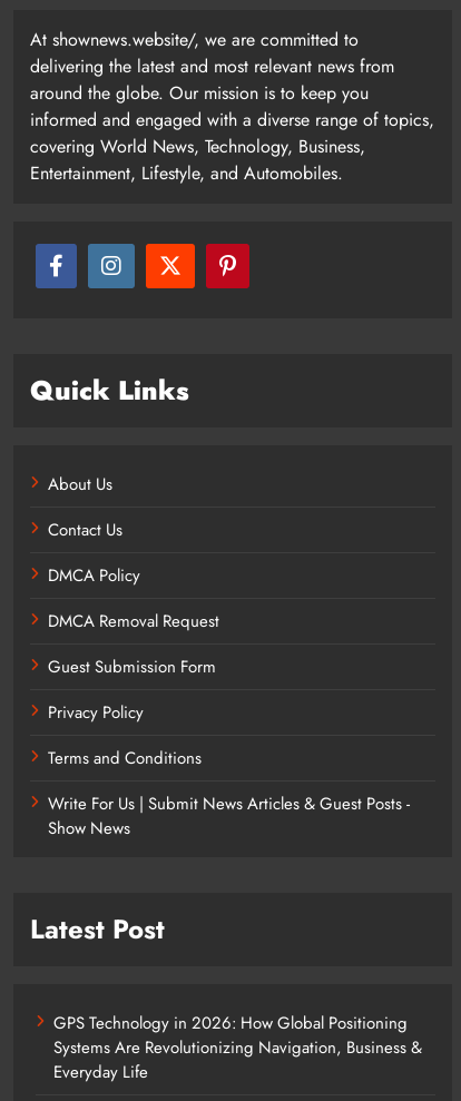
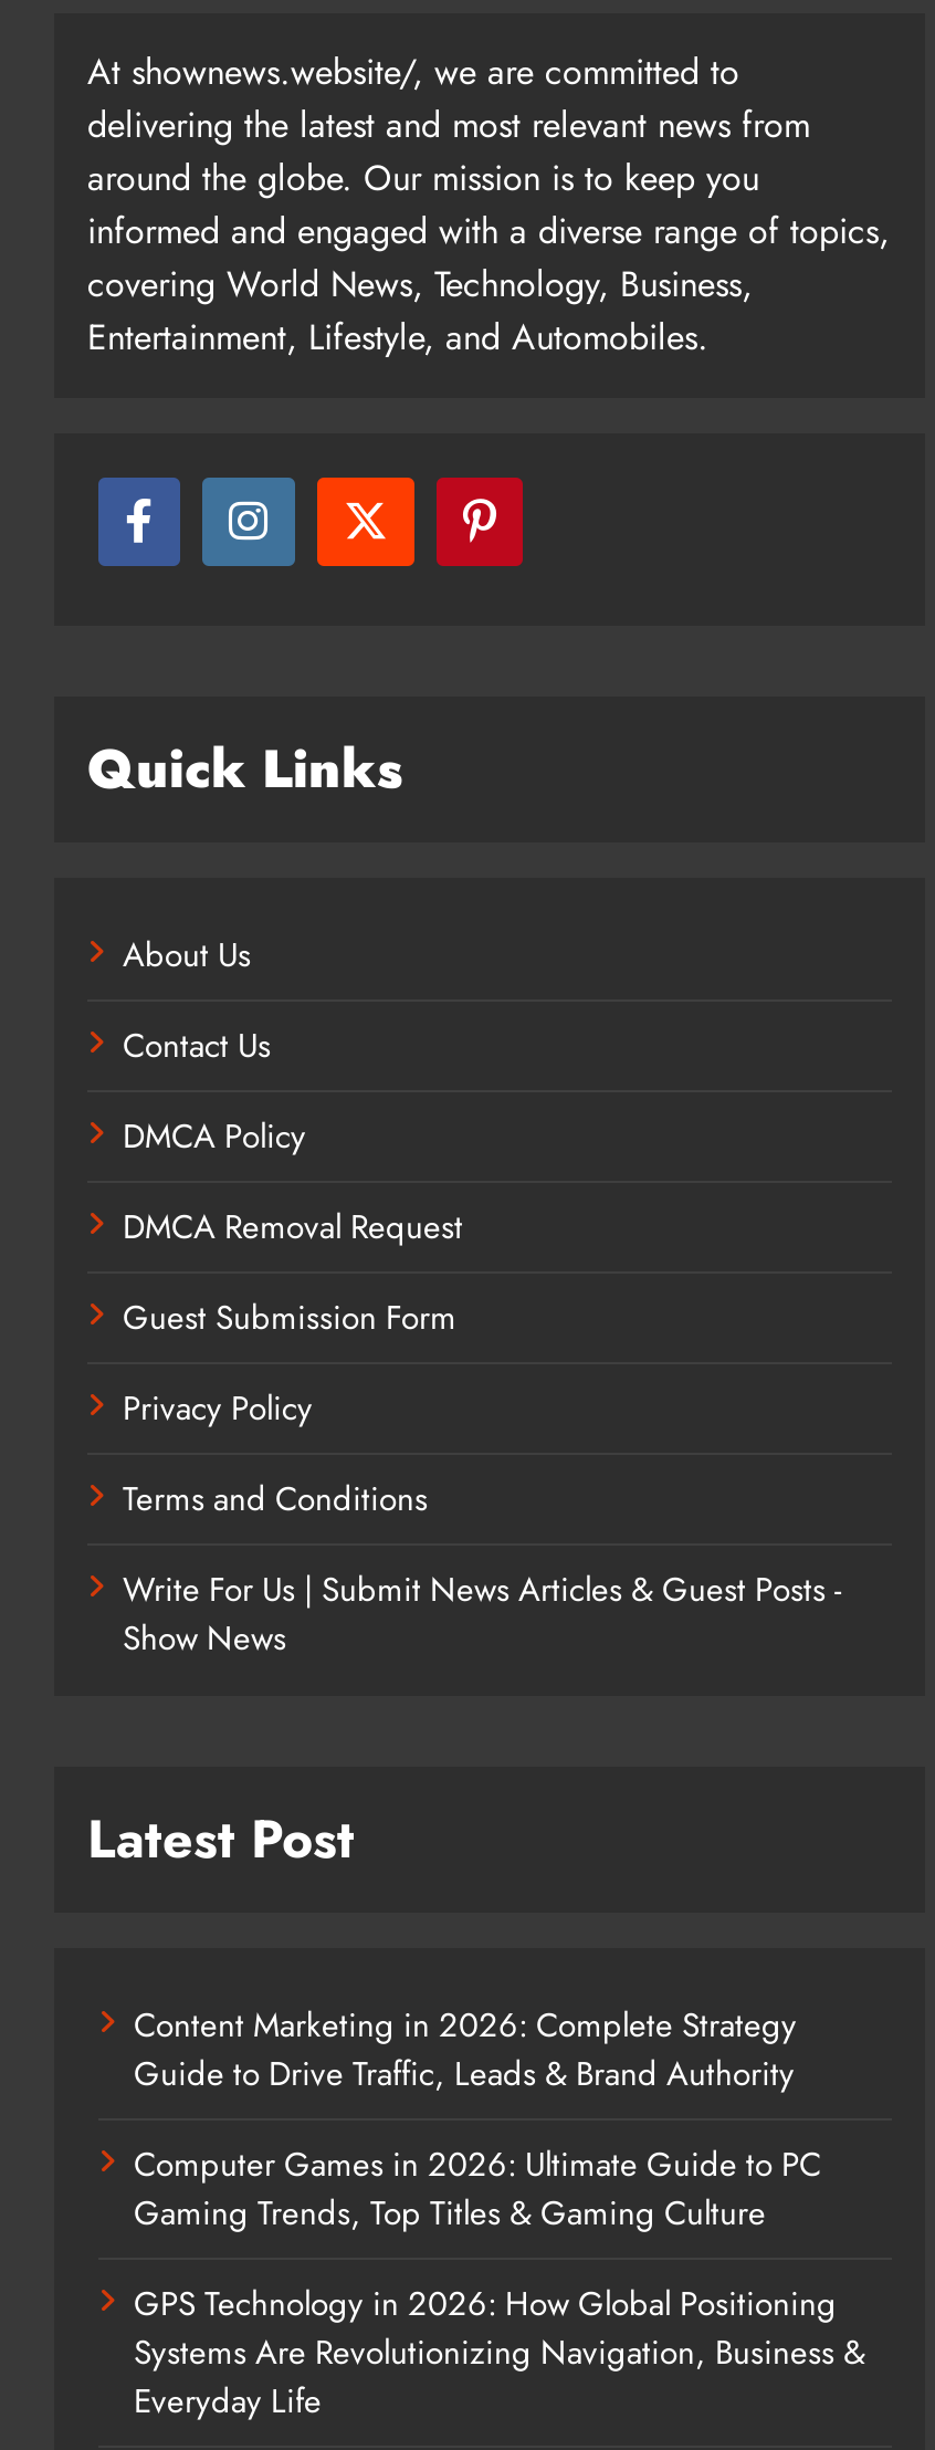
none -> [134,2001,821,2238] Content Marketing in 2026: Complete Strategy | Guide to Drive Traffic, Leads & Brand Authority | Computer Games in 2026: Ultimate Guide to PC | Gaming Trends, Top Titles & Gaming Culture

